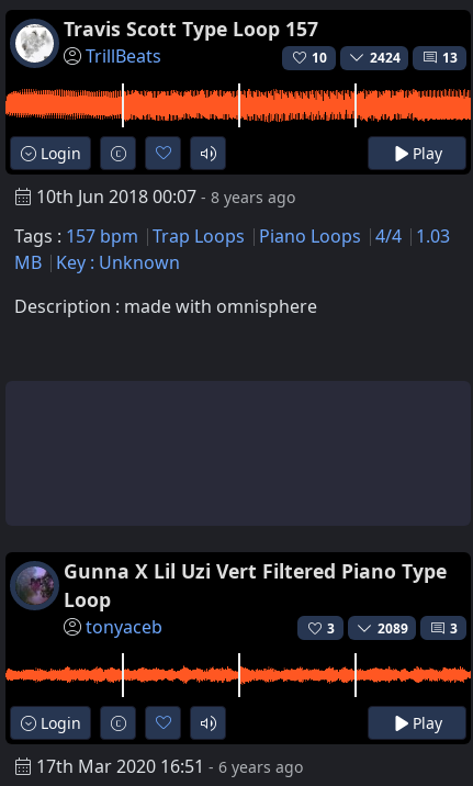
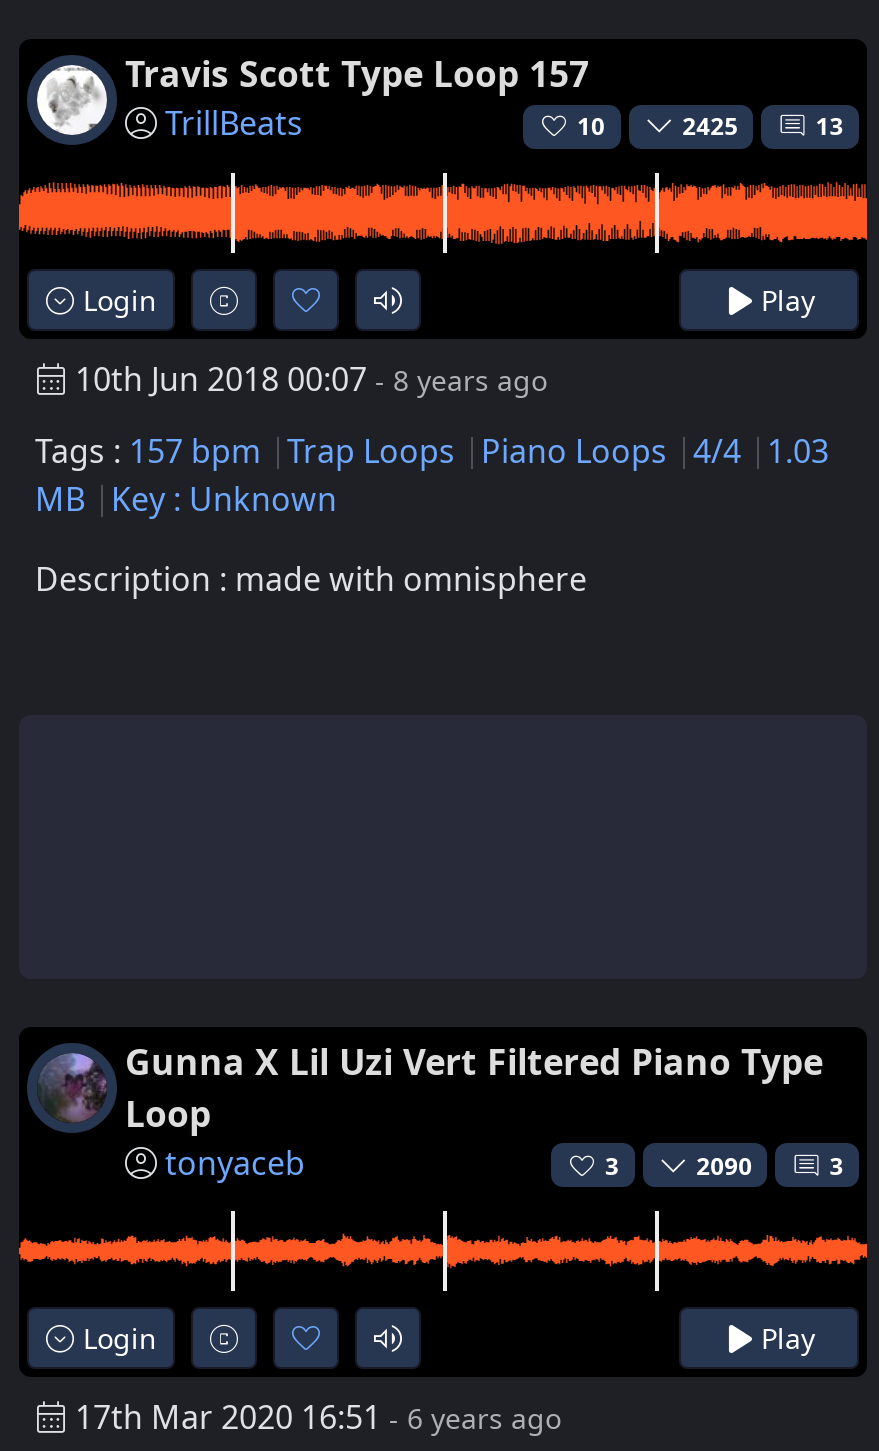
[369,49,400,67] 2424 -> [682,110,738,144] 2425
[377,619,408,637] 2089 -> [696,1148,752,1182] 2090

